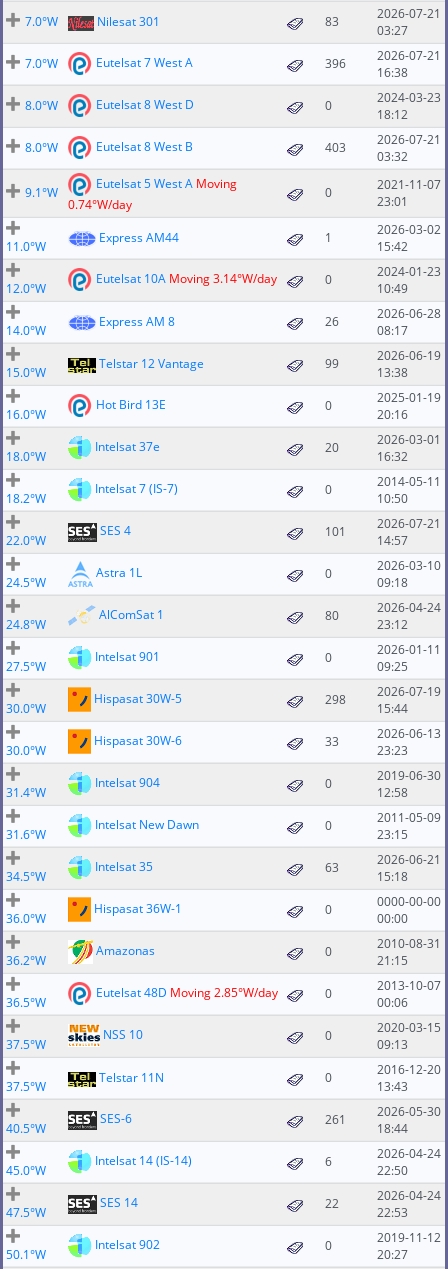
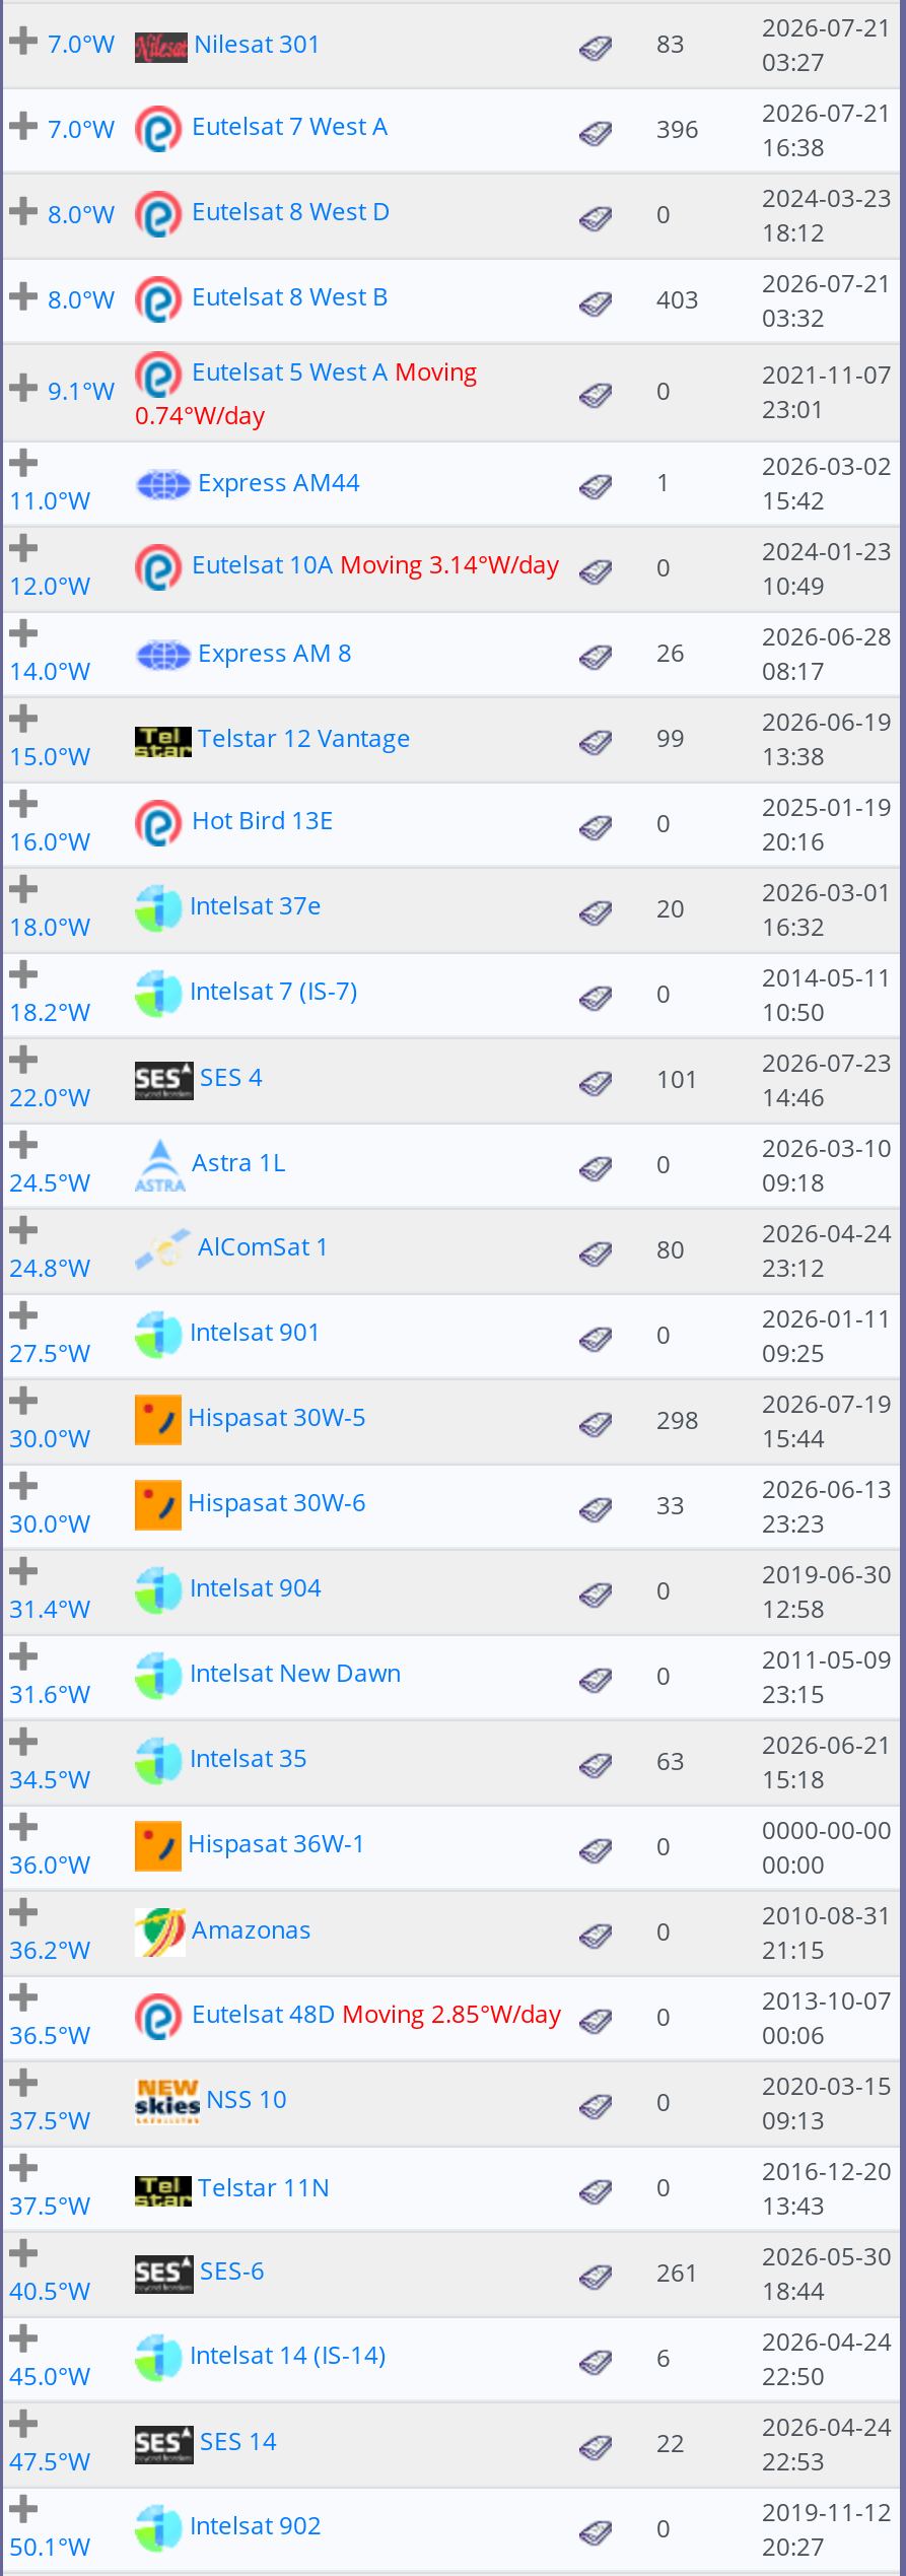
[325,515,441,540] 101 2026-07-21 -> [656,1046,892,1097] 101 2026-07-23
[377,532,408,549] 14:57 -> [762,1081,825,1115] 14:46

